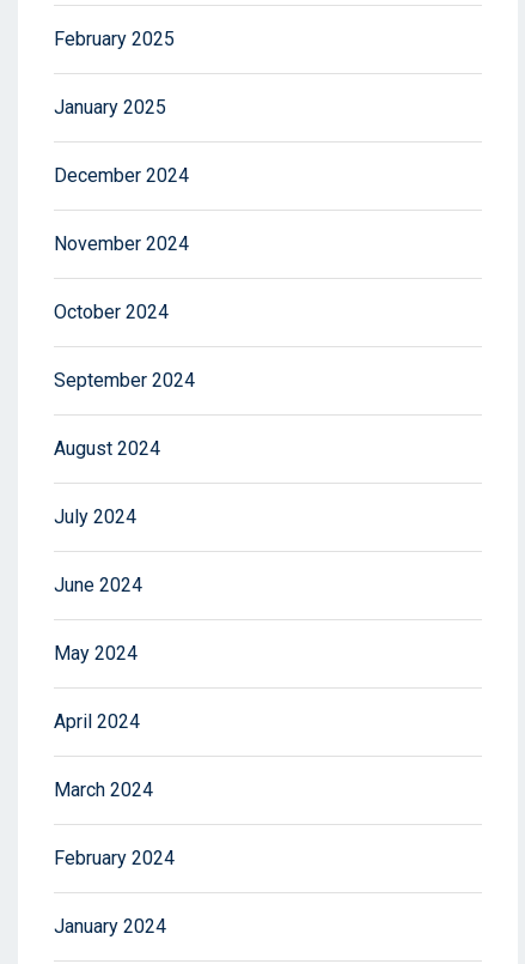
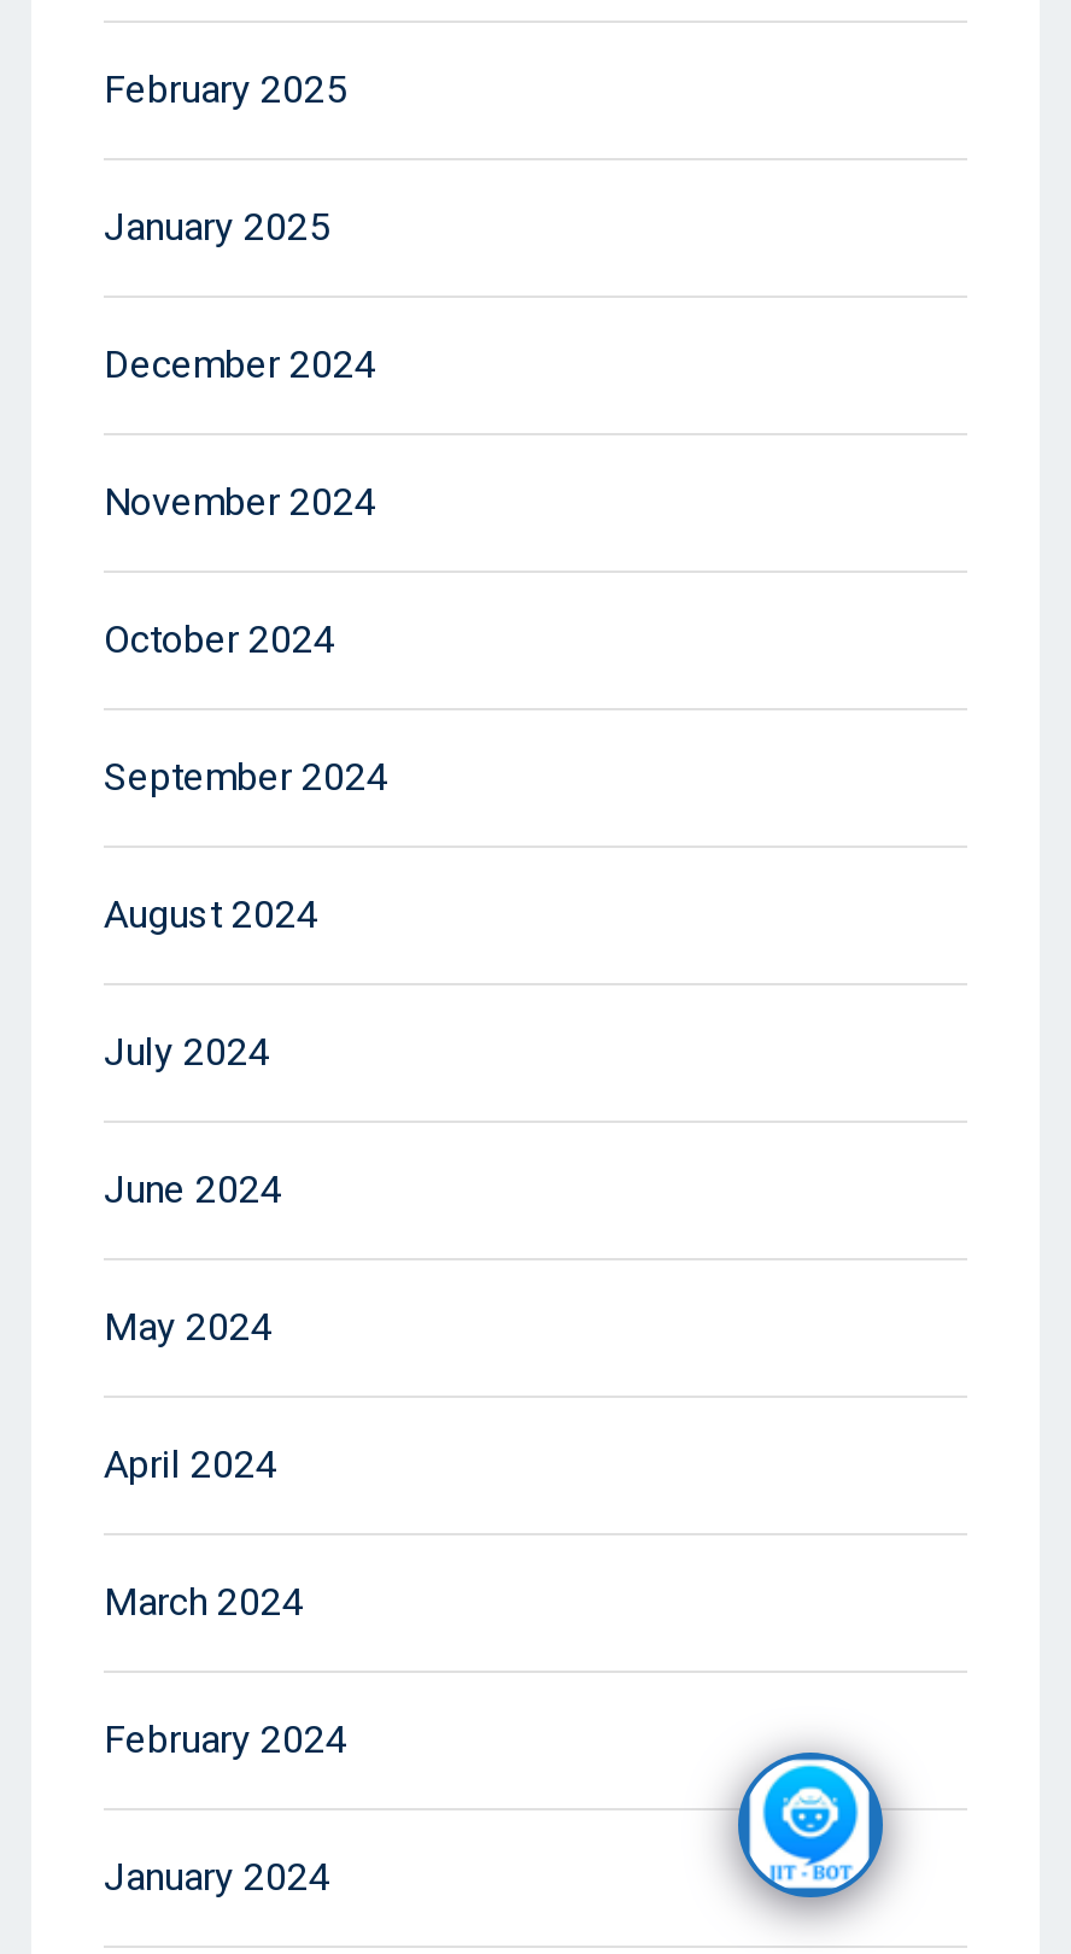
none -> [712,1736,909,1933] [image]

